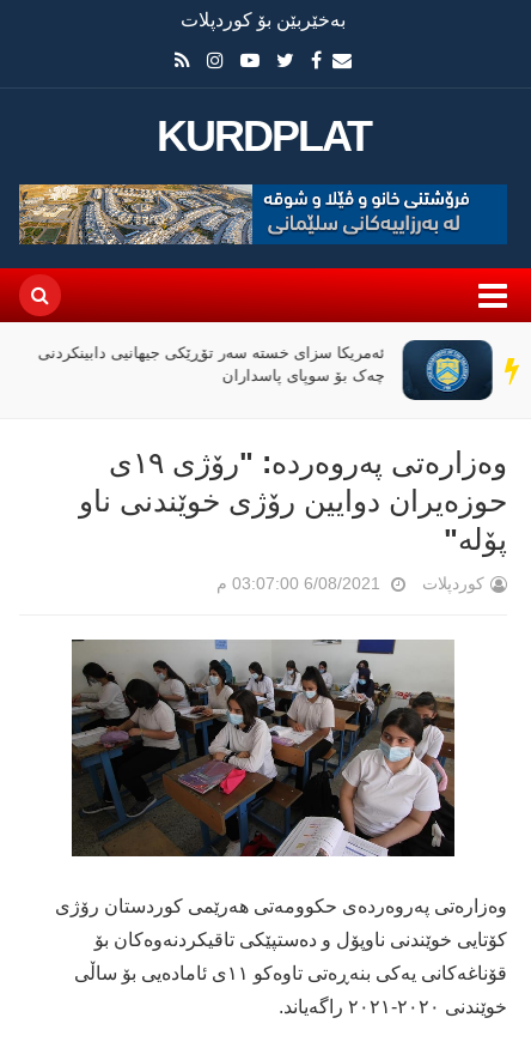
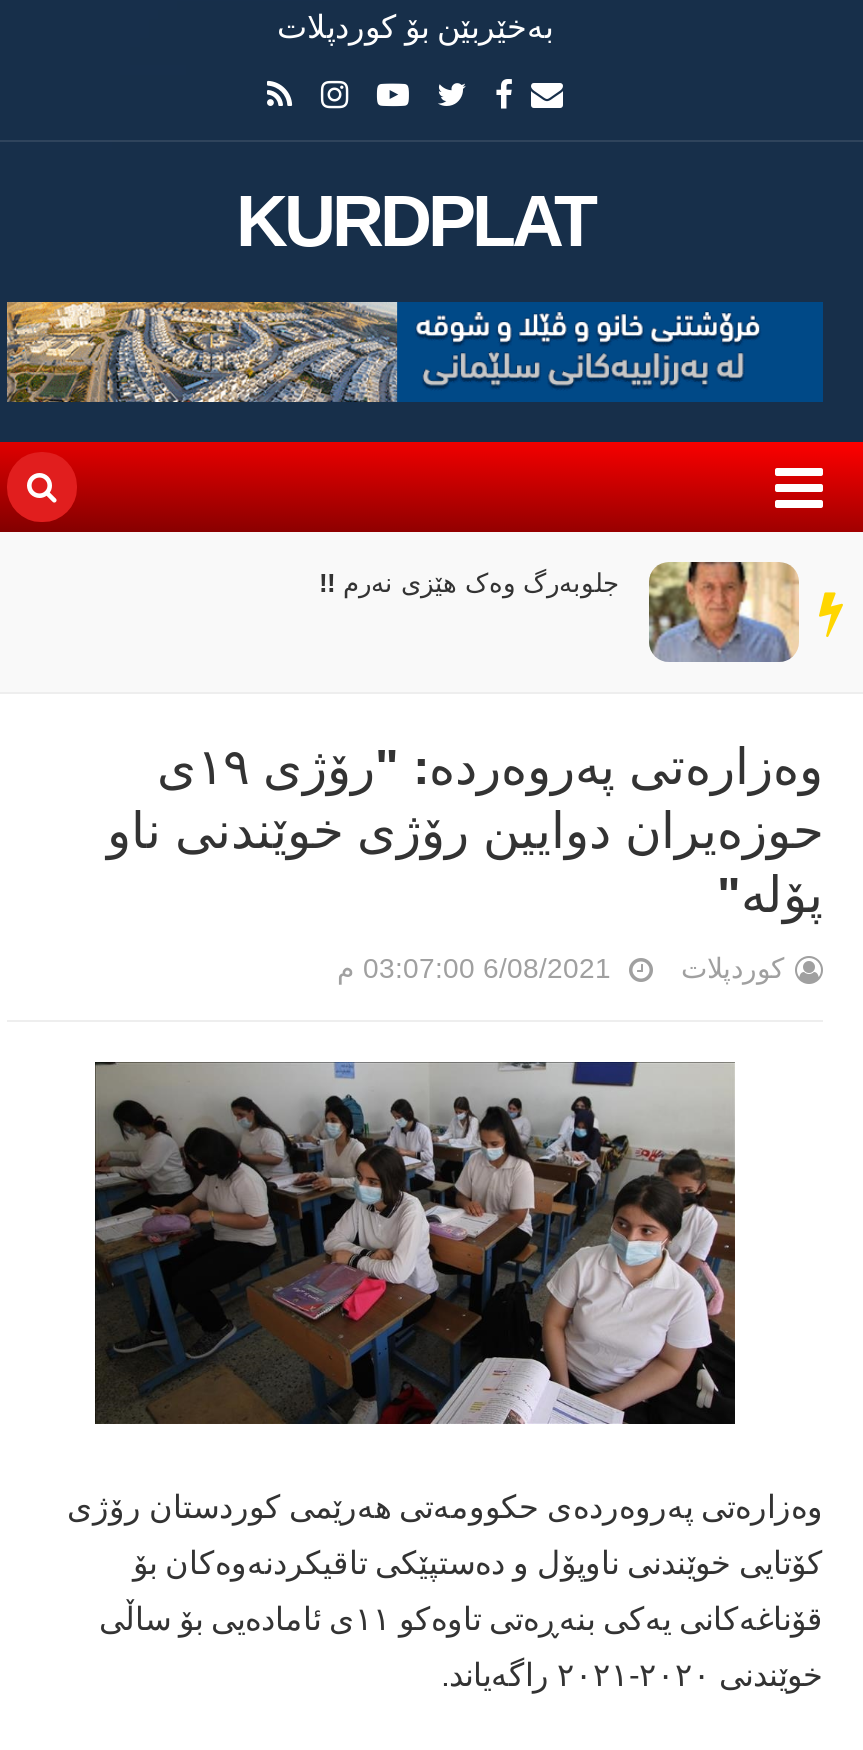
[38,339,494,400] [image] | ئەمریکا سزای خستە سەر تۆڕێکی جیهانیی دابینکردنی | چەک بۆ سوپای پاسداران -> [319,560,799,660] [image] | جلوبەرگ وەک هێزی نەرم !!

